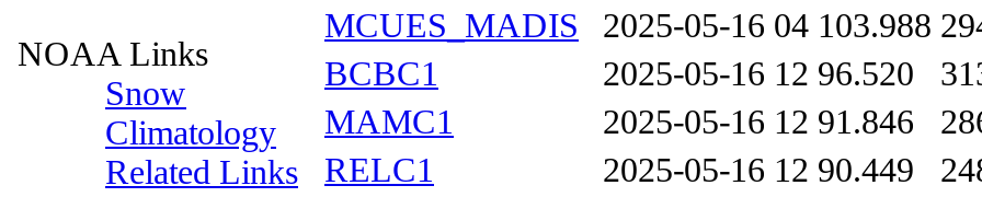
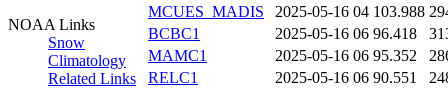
[603,56,914,93] 2025-05-16 12 96.520 -> [275,25,417,42] 2025-05-16 06 96.418
[603,104,914,141] 2025-05-16 12 91.846 -> [275,47,417,64] 2025-05-16 06 95.352
[603,152,914,189] 2025-05-16 12 90.449 -> [275,69,417,86] 2025-05-16 06 90.551

